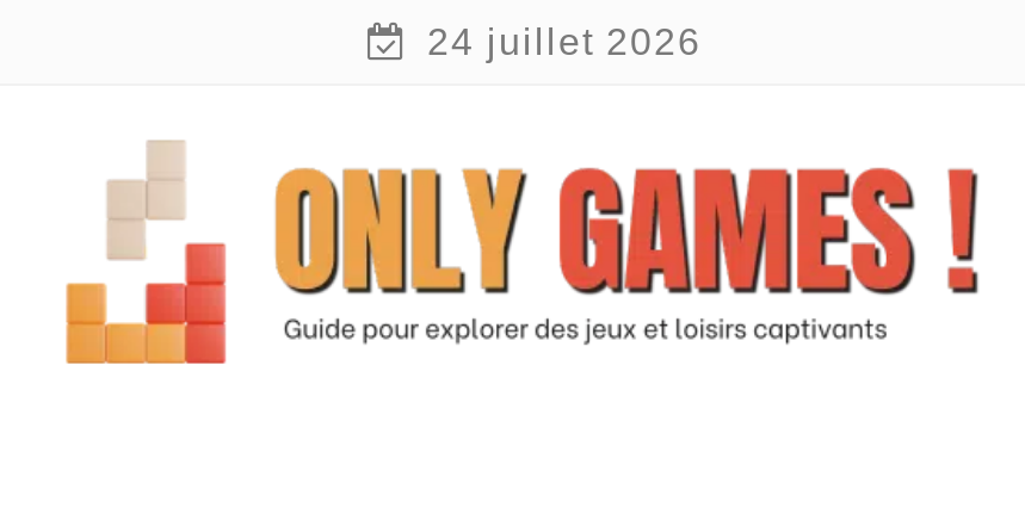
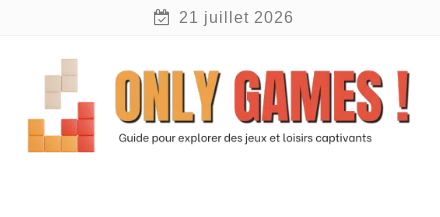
[415,21,702,62] 24 juillet 2026 -> [174,9,294,26] 21 juillet 2026

